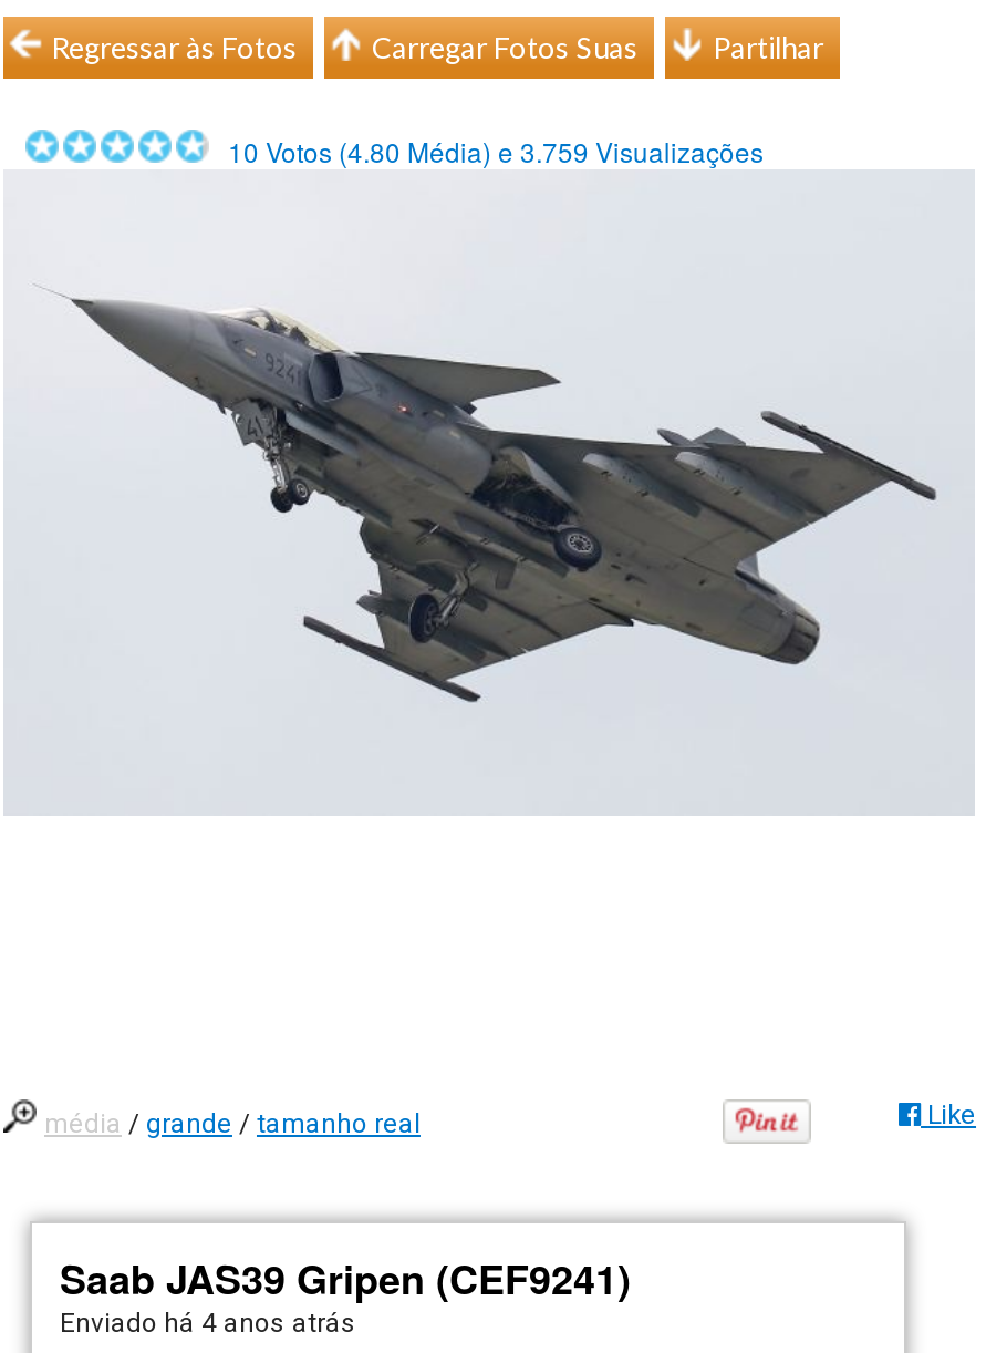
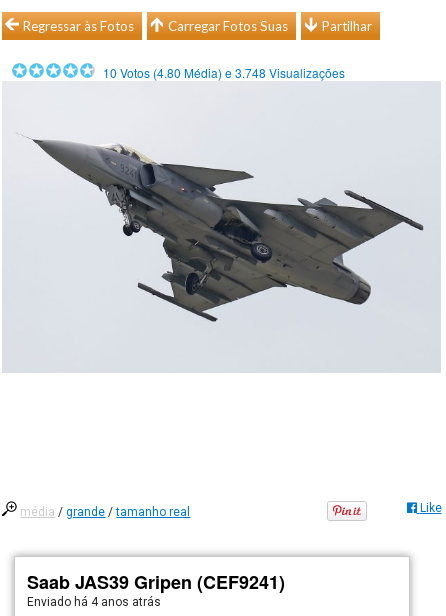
[228,131,777,169] 10 Votos (4.80 Média) e 3.759 Visualizações -> [103,64,351,81] 10 Votos (4.80 Média) e 3.748 Visualizações

